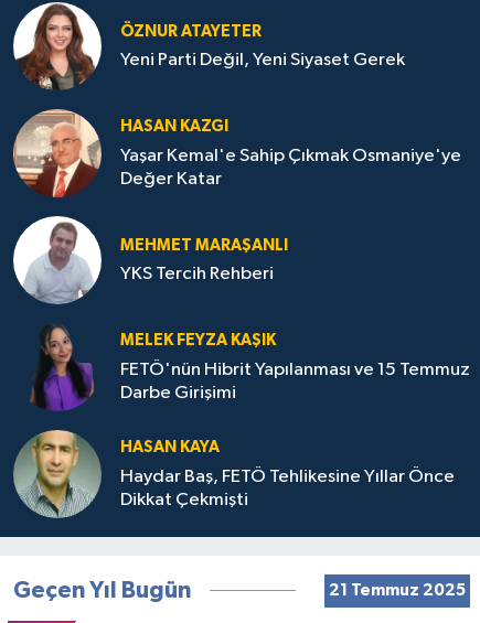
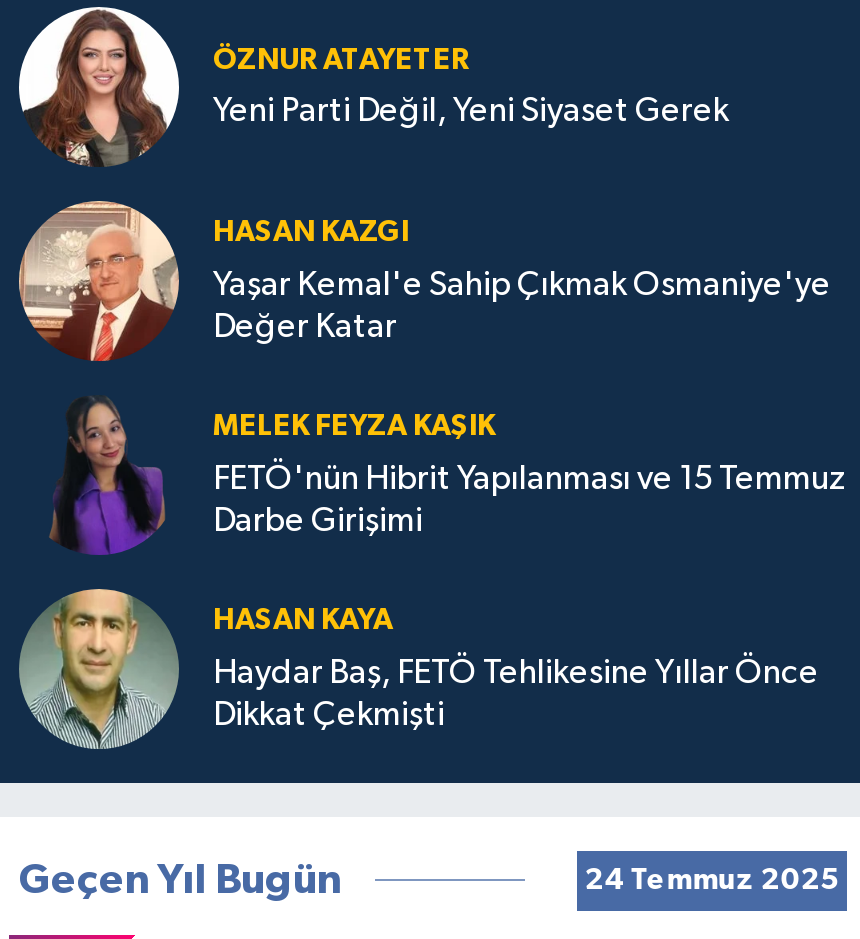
[12,216,288,305] [image] | MEHMET MARAŞANLI | YKS Tercih Rehberi -> none
[329,582,465,599] 21 Temmuz 2025 -> [585,865,839,895] 24 Temmuz 2025

